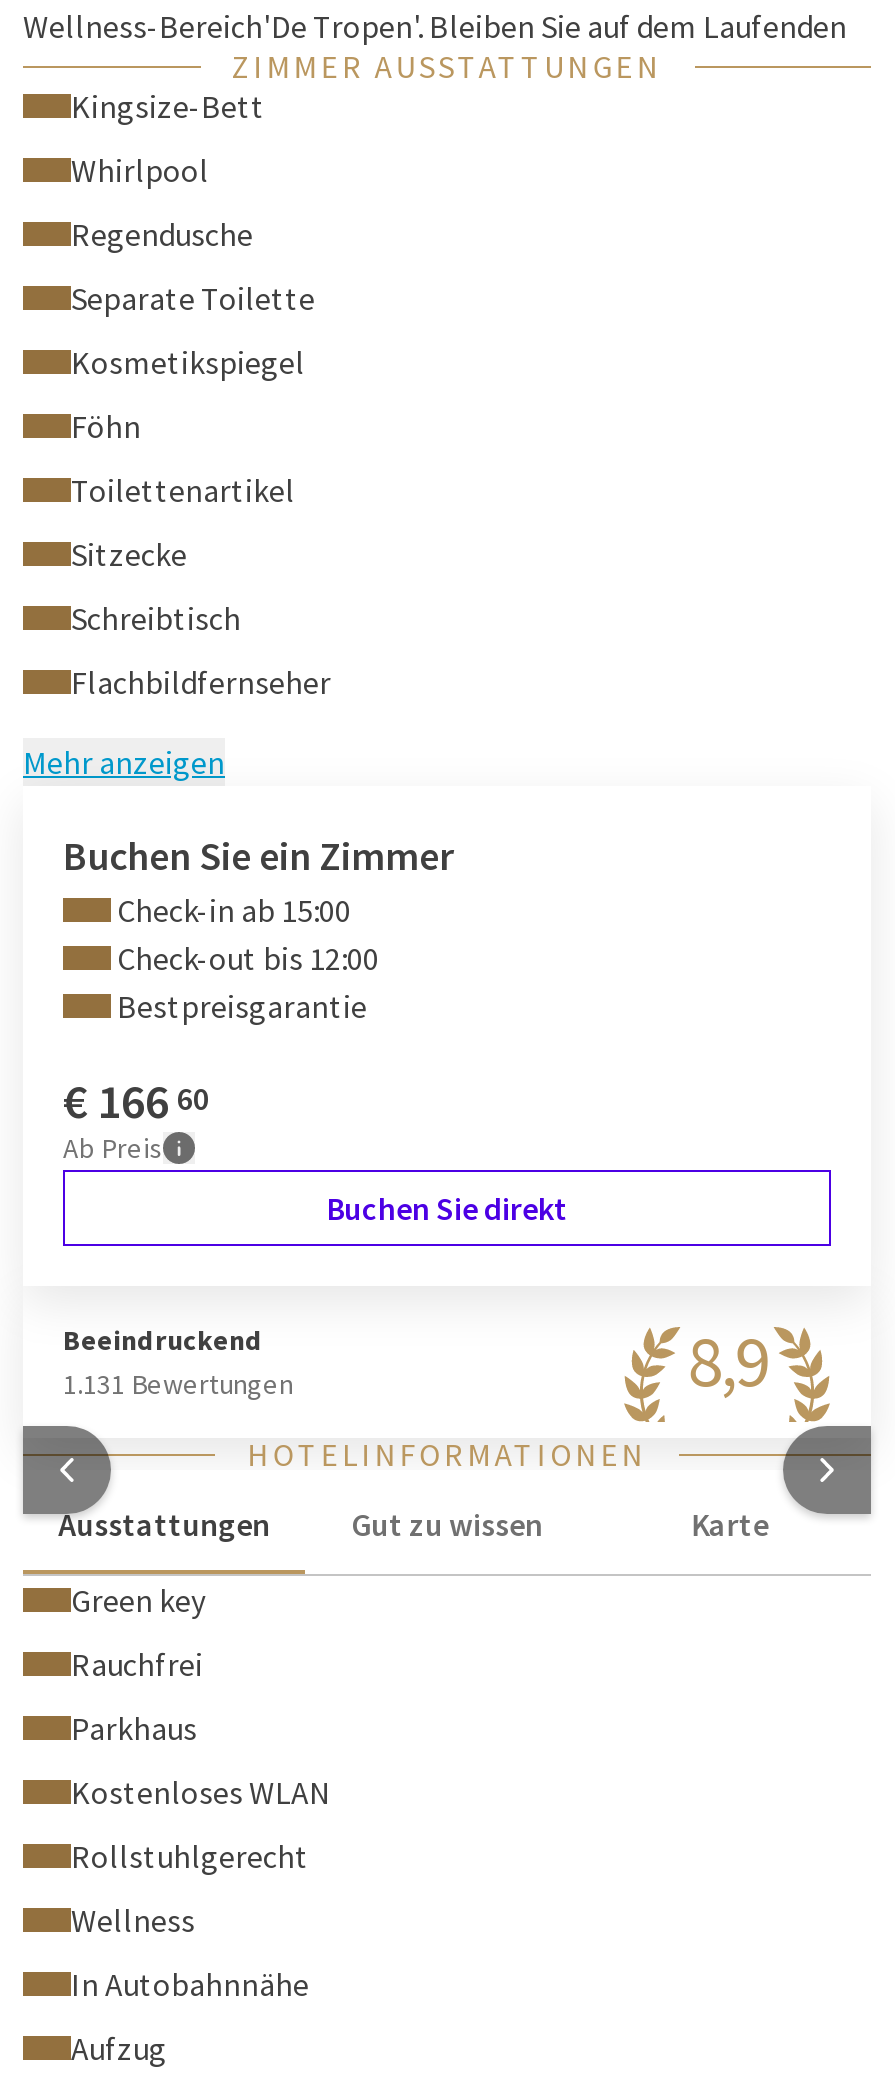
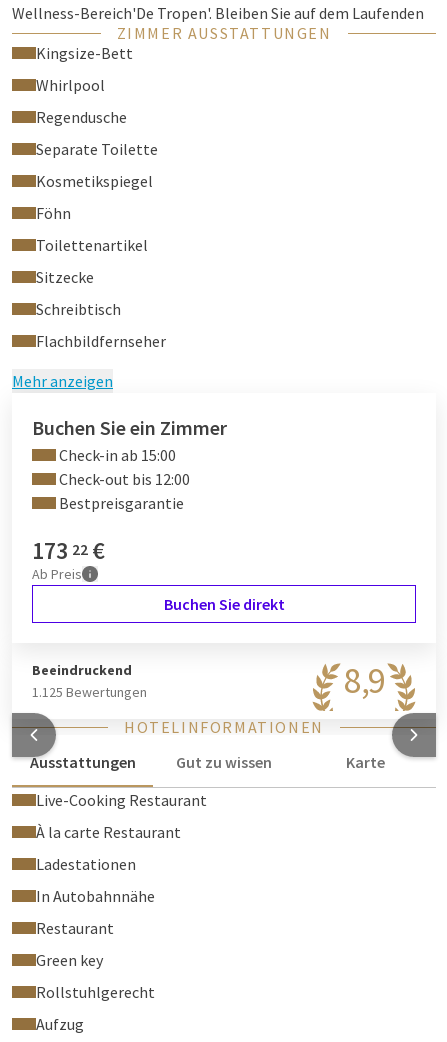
[63,1070,209,1132] € 166 60 -> [32,535,105,566] 173 22 €
[63,1366,293,1402] 1.131 Bewertungen -> [32,683,147,701] 1.125 Bewertungen
moved [71,1580,309,1876] -> [36,950,155,1002]: Green key | Rollstuhlgerecht
[71,1644,331,1940] Rauchfrei | Parkhaus | Kostenloses WLAN | Wellness -> [36,790,207,874] Live-Cooking Restaurant | À la carte Restaurant | Ladestationen
moved [71,1964,309,2004] -> [36,886,155,906]: In Autobahnnähe
none -> [36,918,114,938] Restaurant

